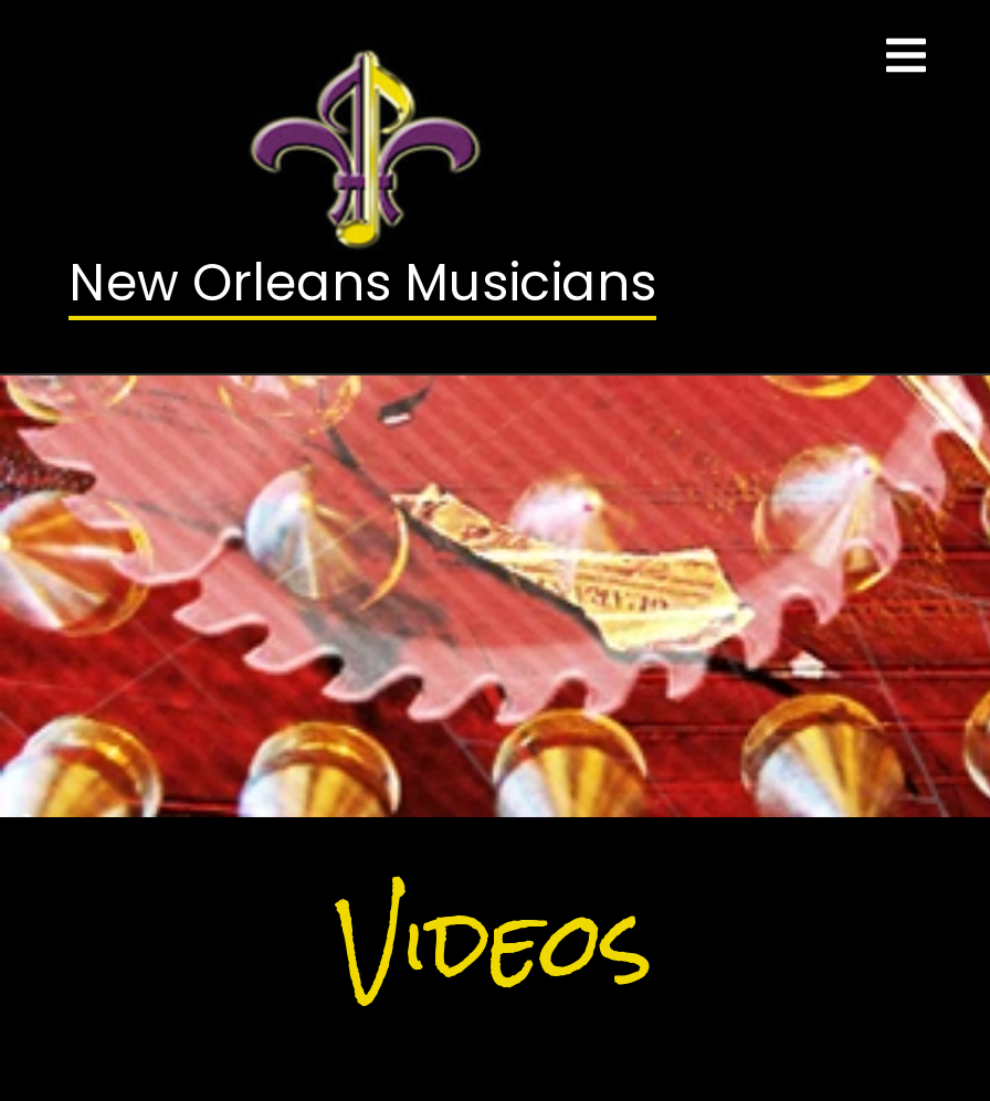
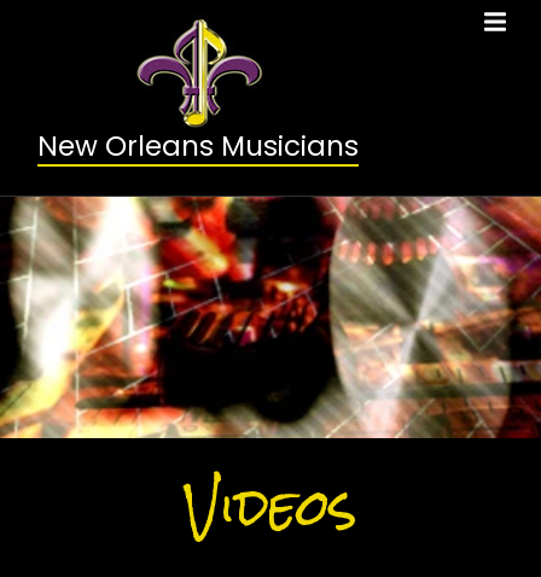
[7,373,983,819] [image] -> [4,196,537,439] [image]

